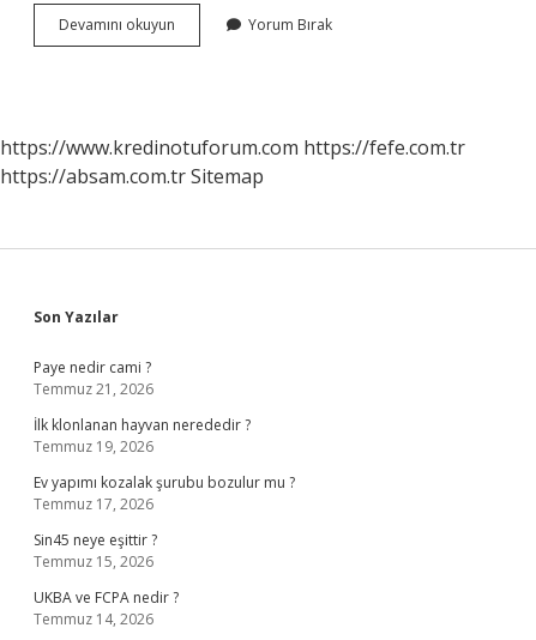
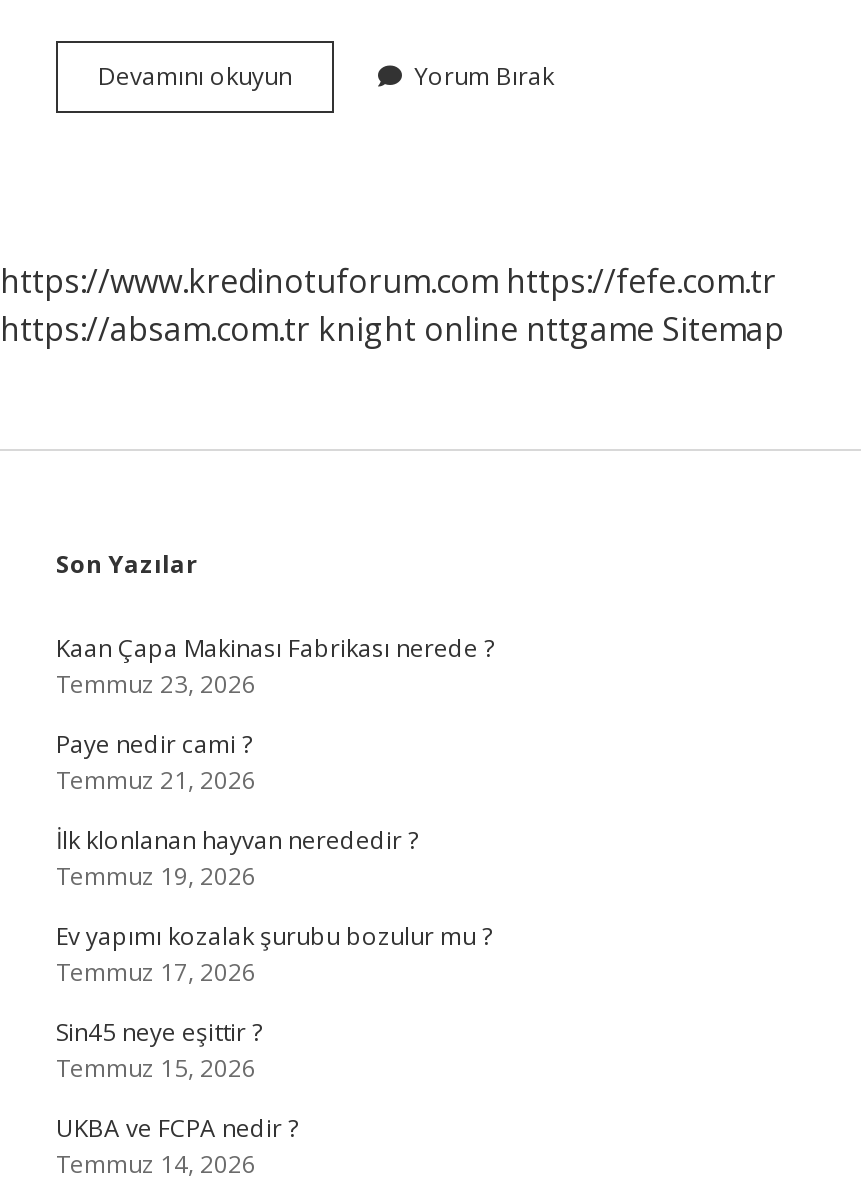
[0,163,264,189] https://absam.com.tr Sitemap -> [0,307,784,351] https://absam.com.tr knight online nttgame Sitemap
none -> [56,631,494,701] Kaan Çapa Makinası Fabrikası nerede ? | Temmuz 23, 2026

